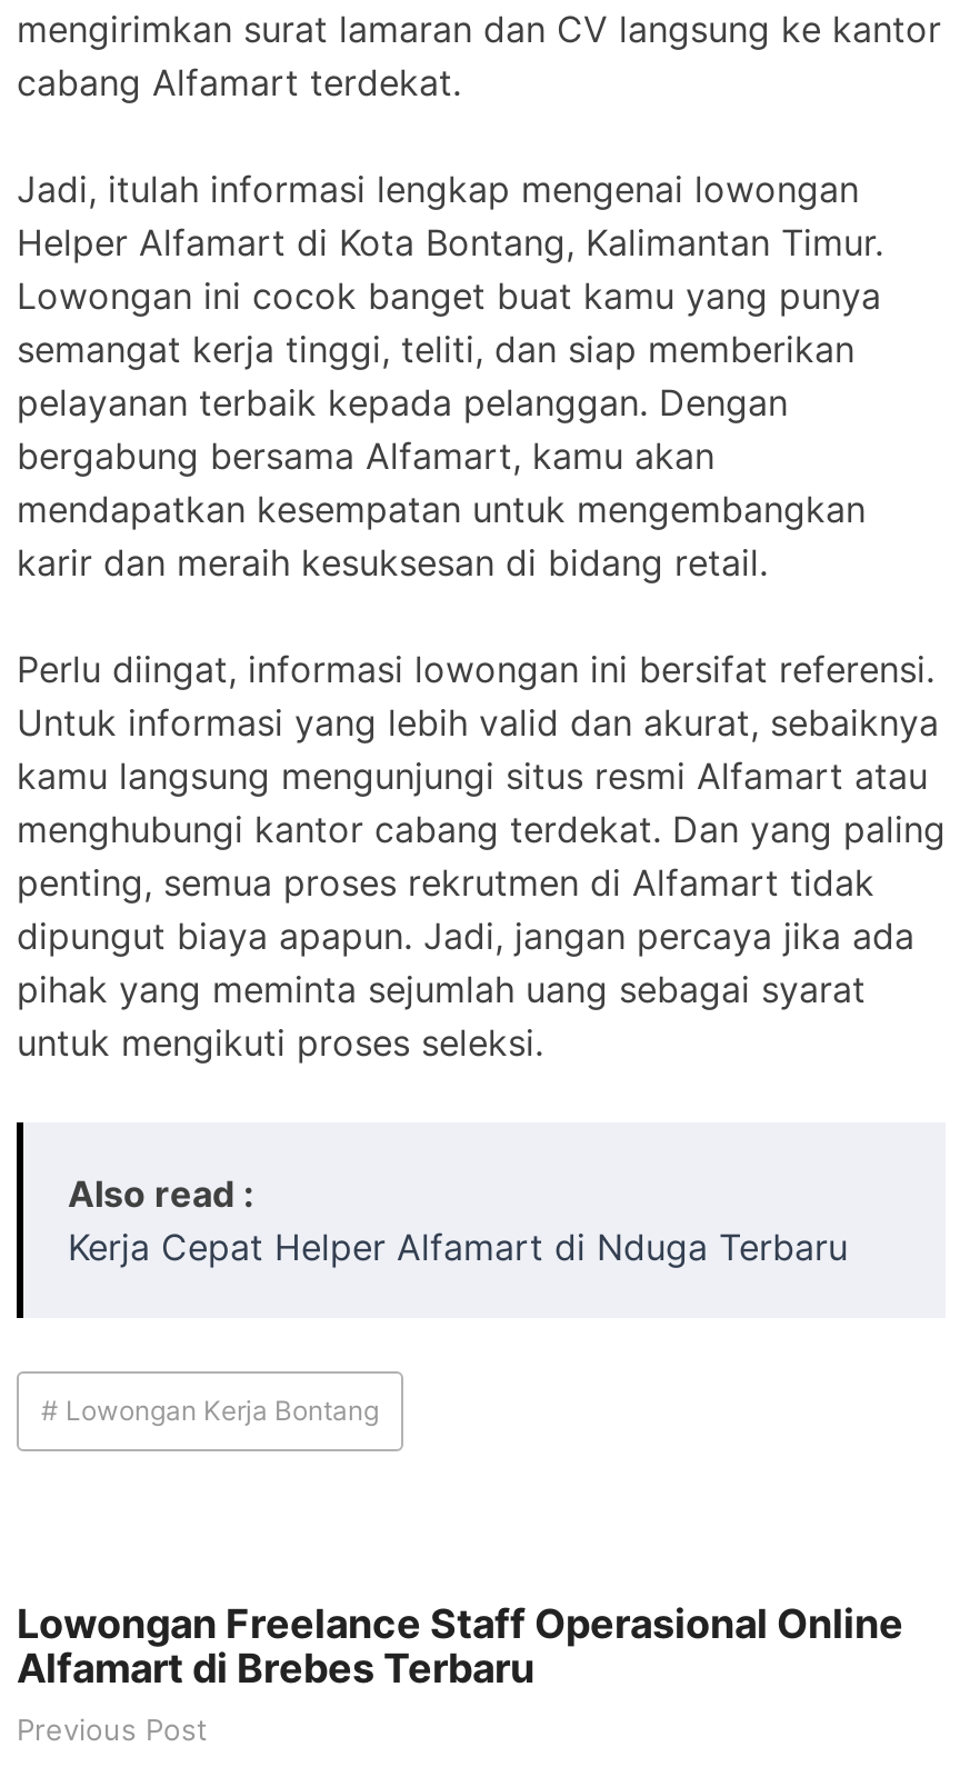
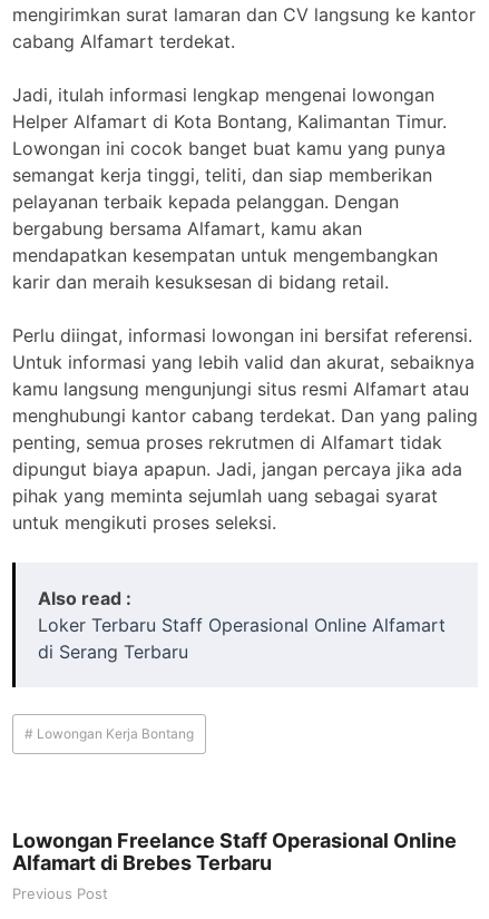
[68,1224,848,1269] Kerja Cepat Helper Alfamart di Nduga Terbaru -> [38,614,446,663] Loker Terbaru Staff Operasional Online Alfamart | di Serang Terbaru

